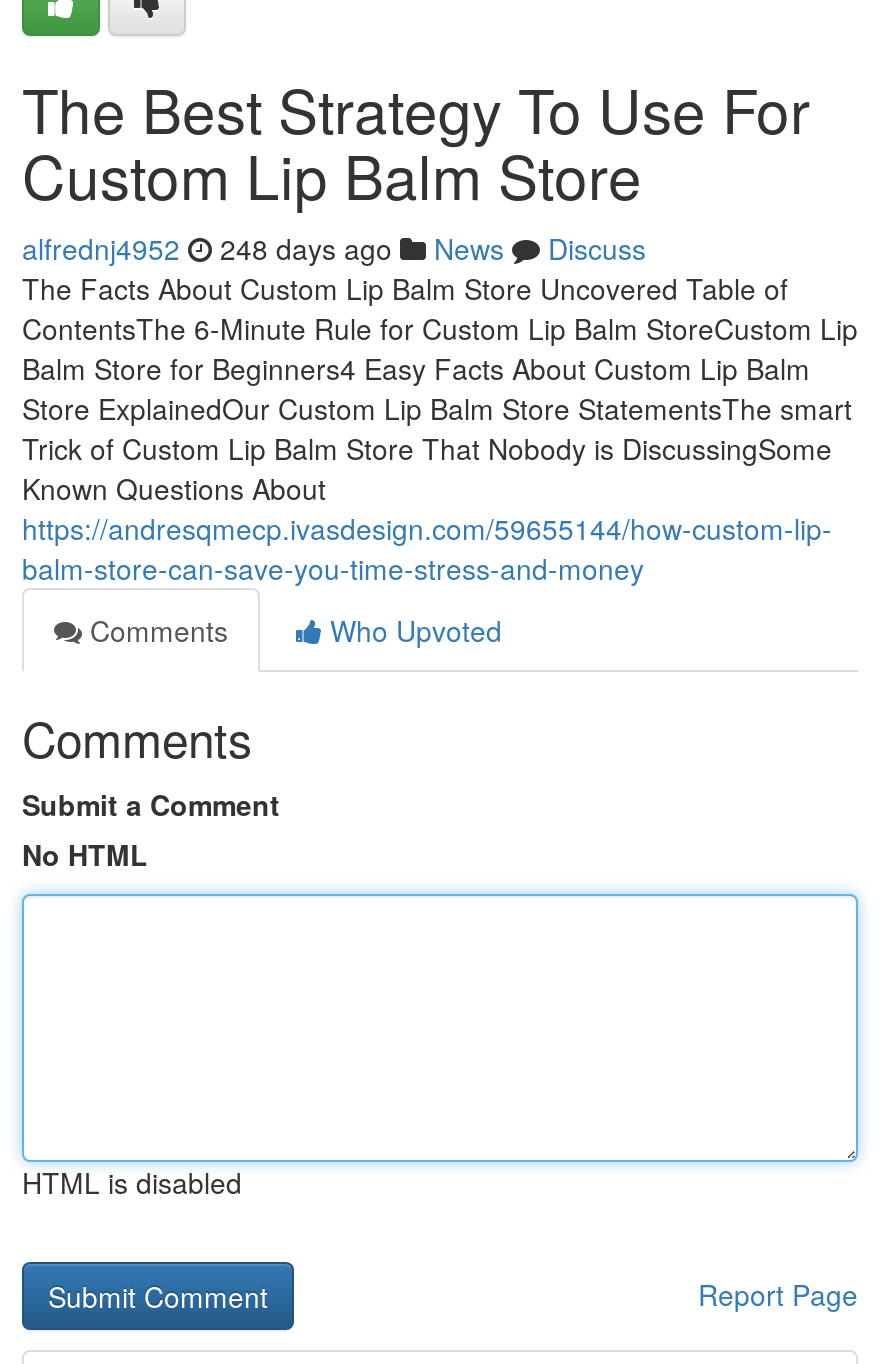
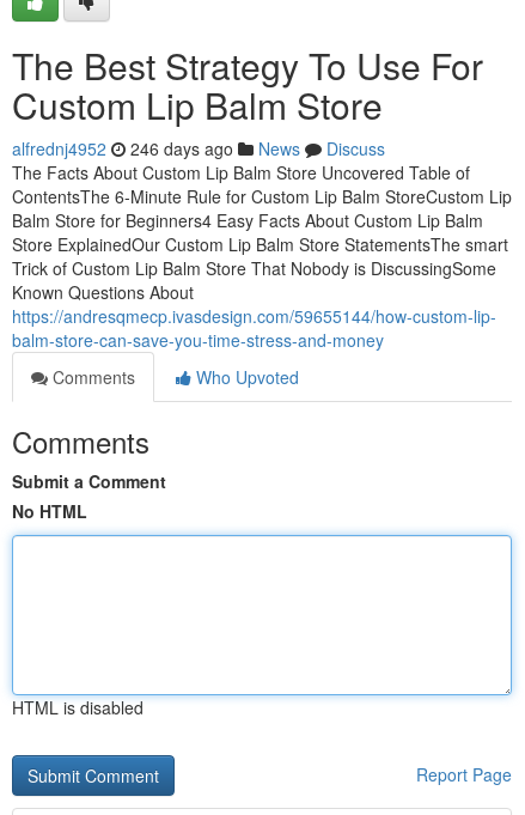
[22,228,646,268] alfrednj4952 248 days ago News Discuss -> [12,136,385,160] alfrednj4952 246 days ago News Discuss

